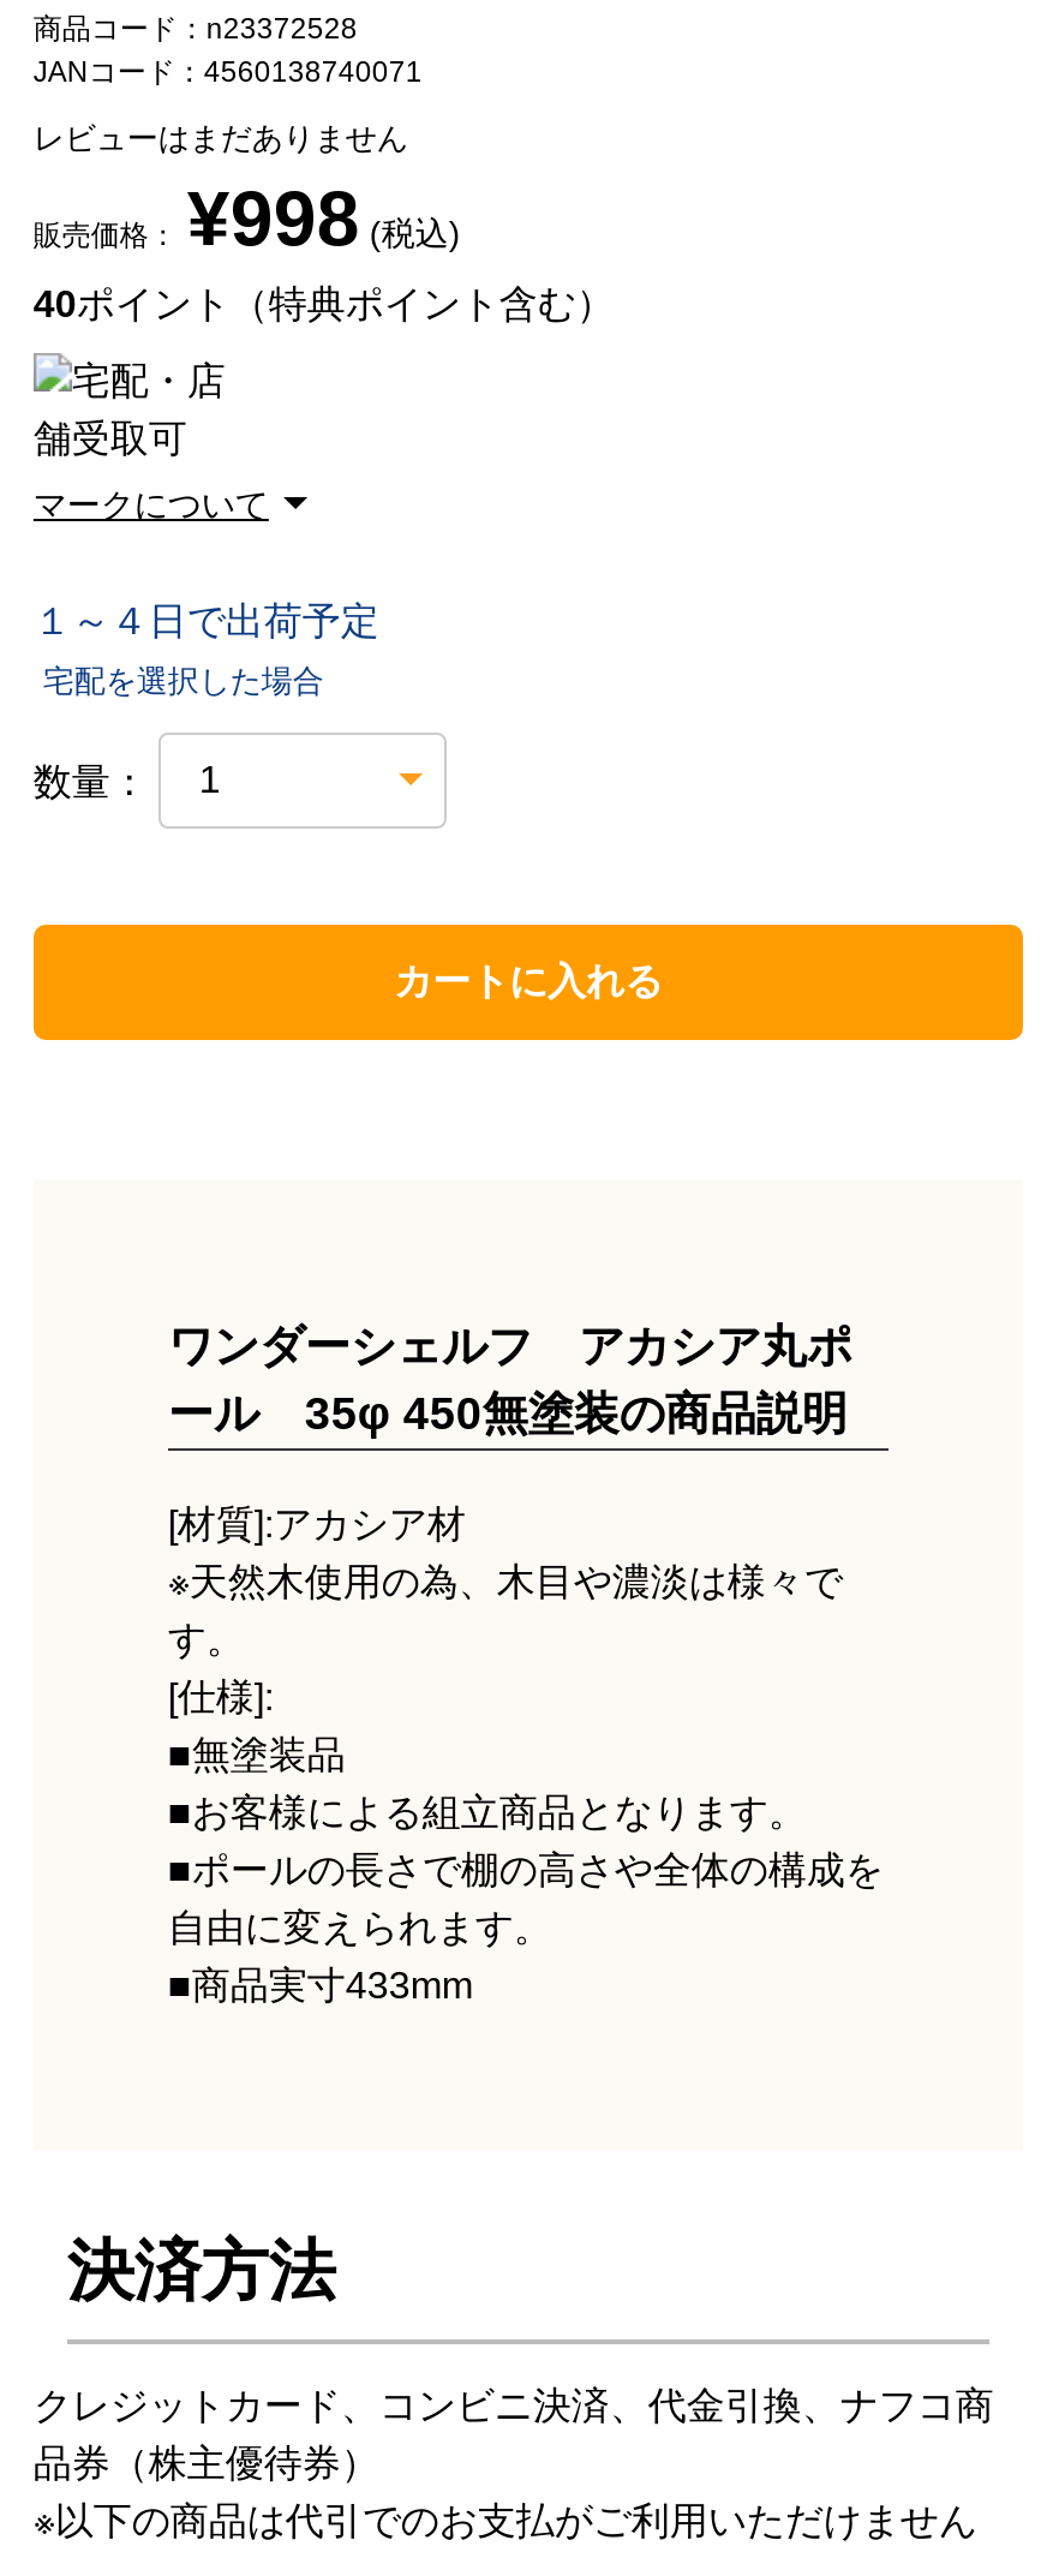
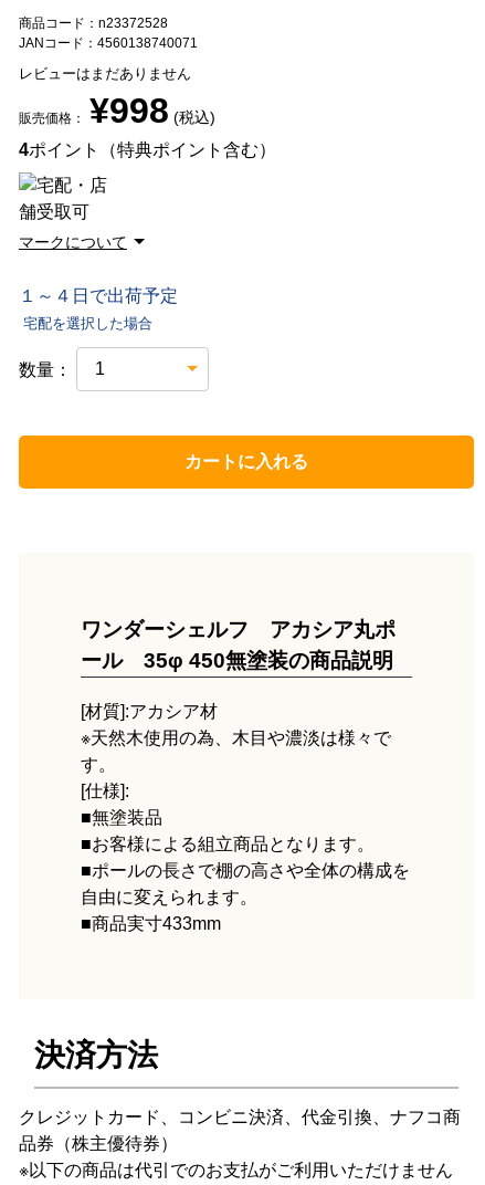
[33,282,615,323] 40ポイント（特典ポイント含む） -> [19,140,276,159] 4ポイント（特典ポイント含む）

